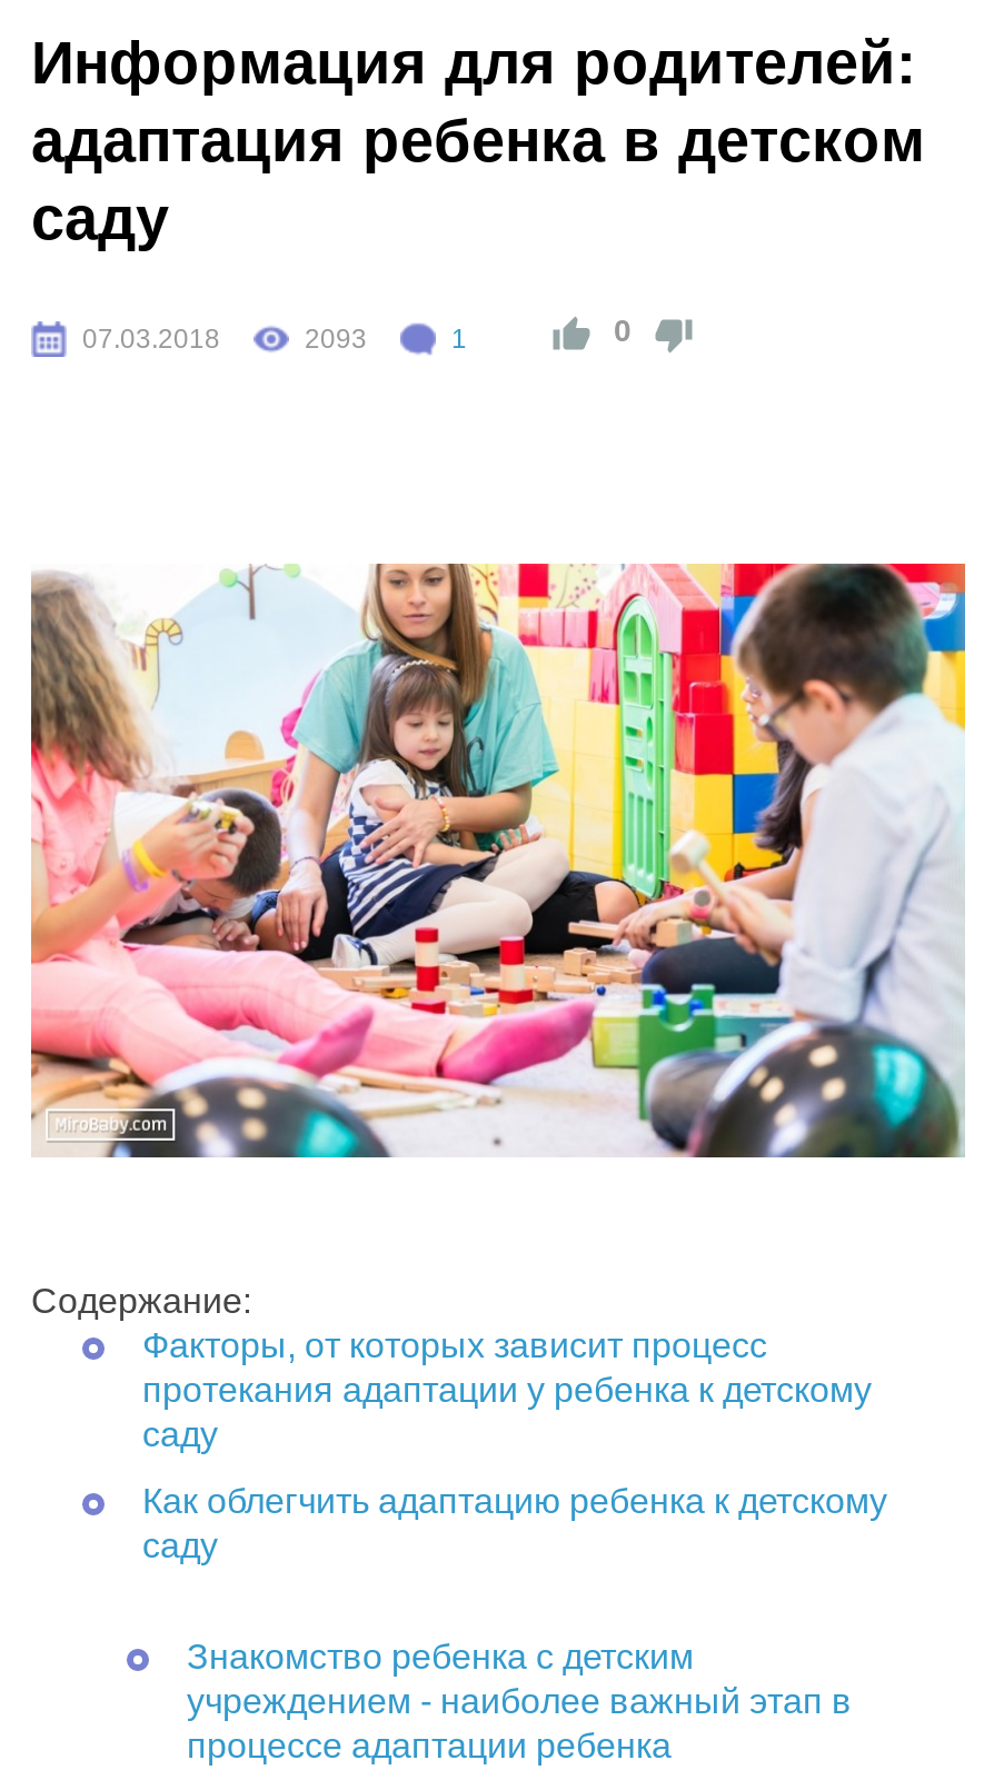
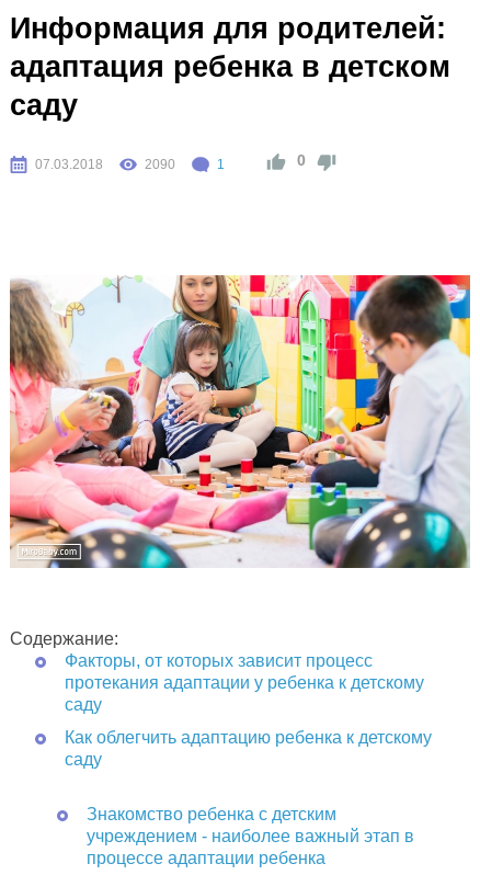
[305,324,367,355] 2093 -> [145,157,175,172] 2090

